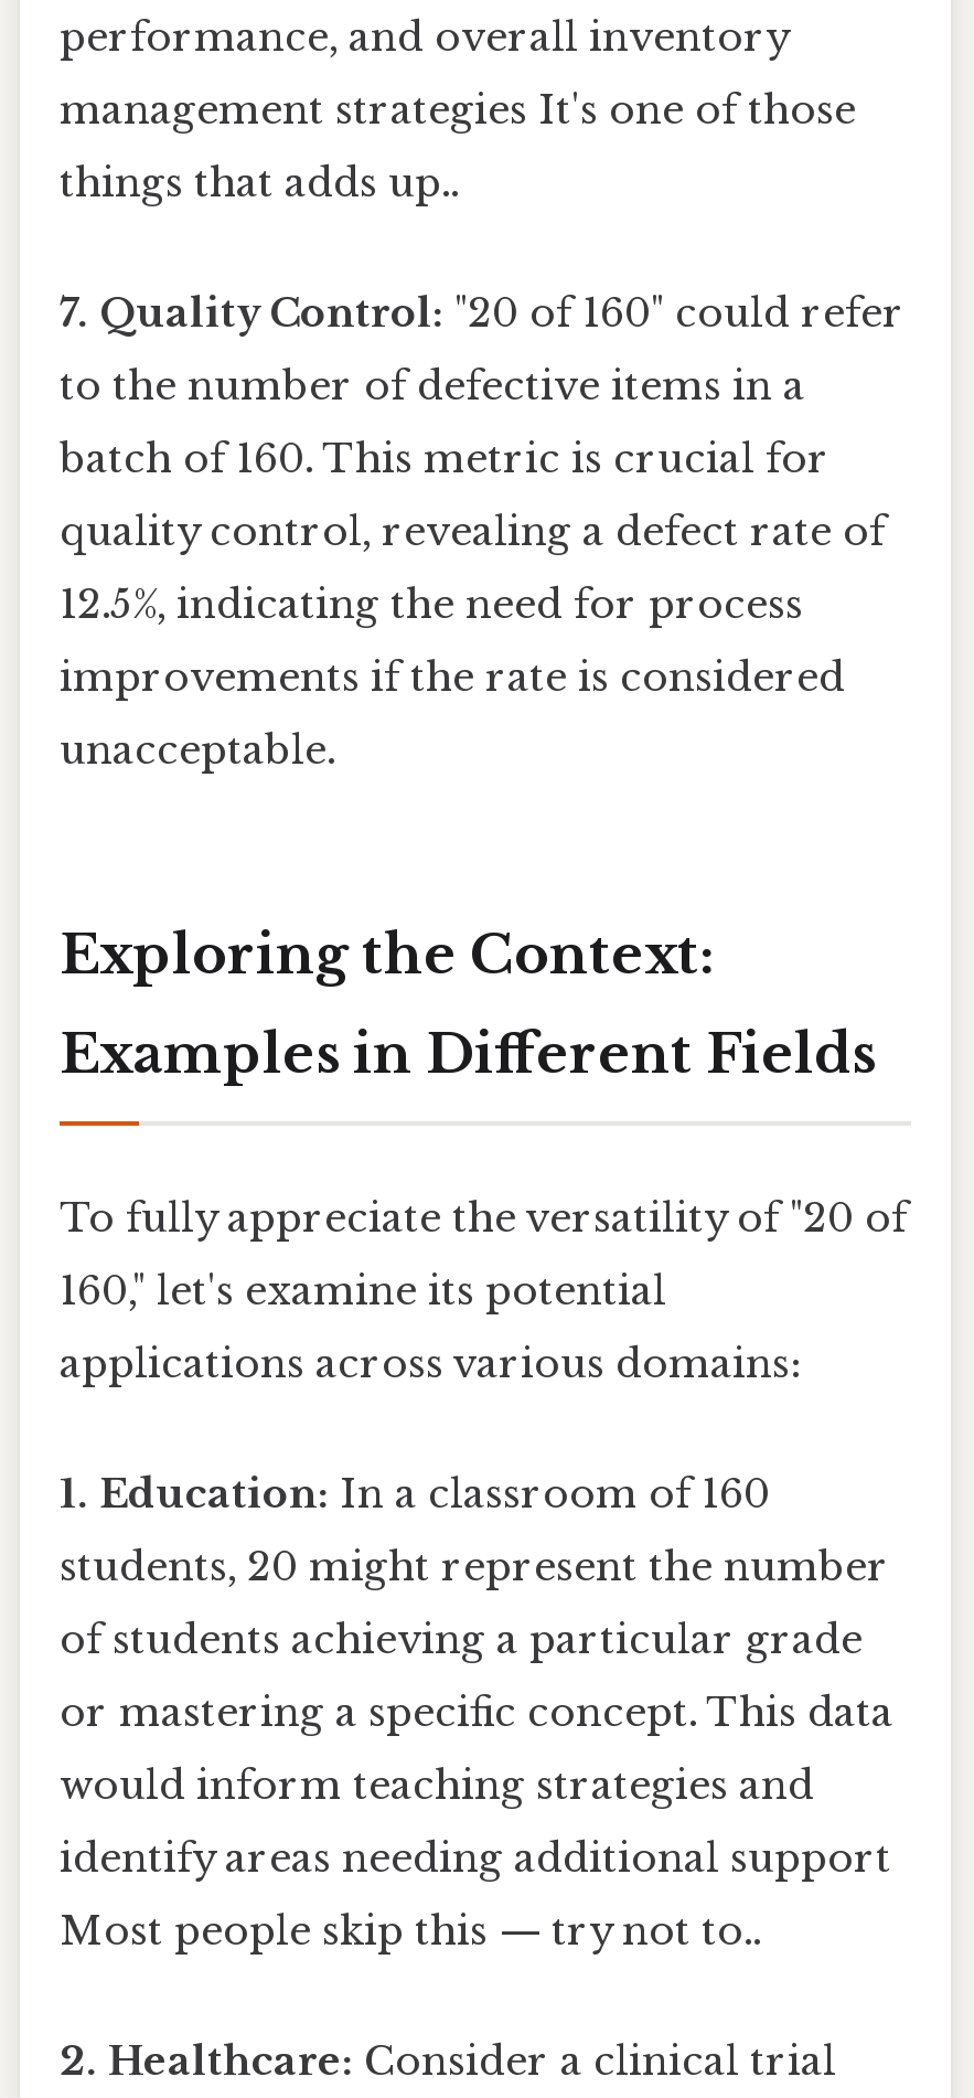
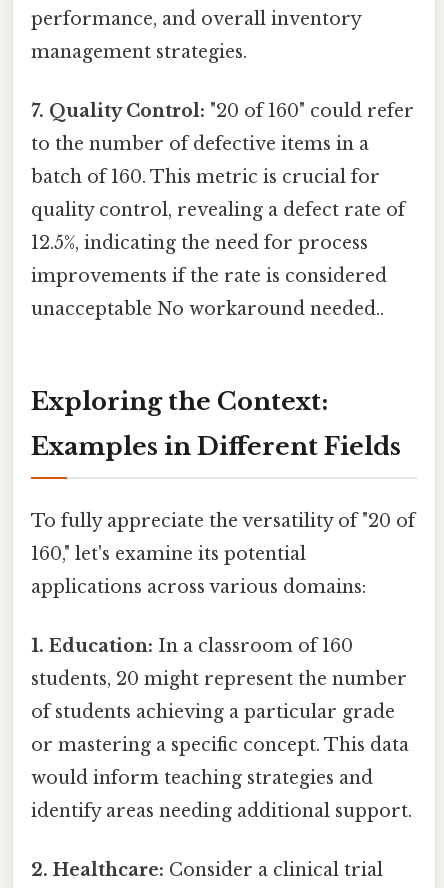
[60,85,856,207] management strategies It's one of those | things that adds up.. -> [31,41,247,63] management strategies.
[60,726,335,775] unacceptable. -> [31,298,384,320] unacceptable No workaround needed..
[60,1835,891,1956] identify areas needing additional support | Most people skip this — try not to.. -> [31,800,412,822] identify areas needing additional support.

